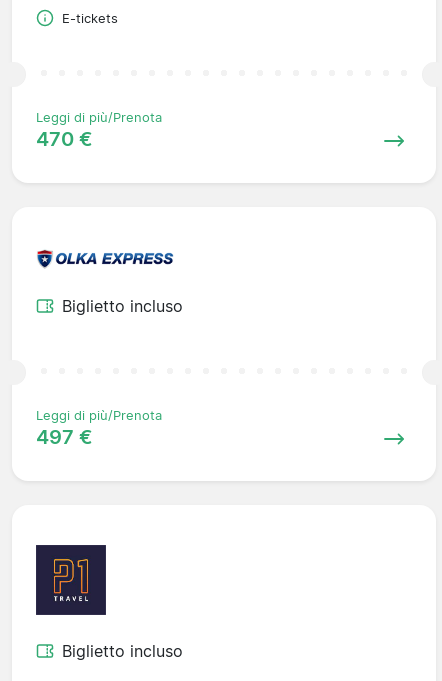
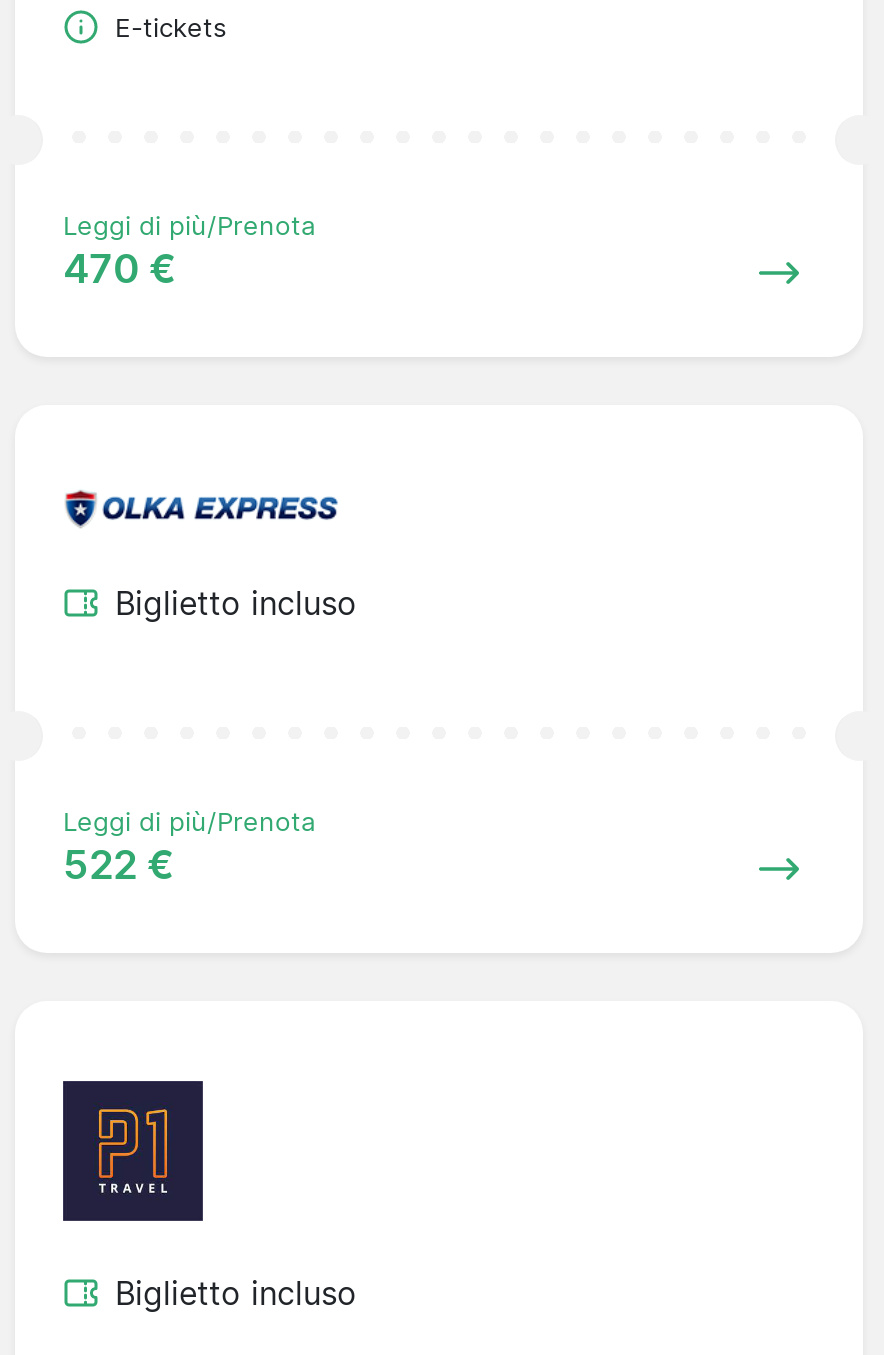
[36,425,93,449] 497 € -> [63,840,175,888] 522 €

